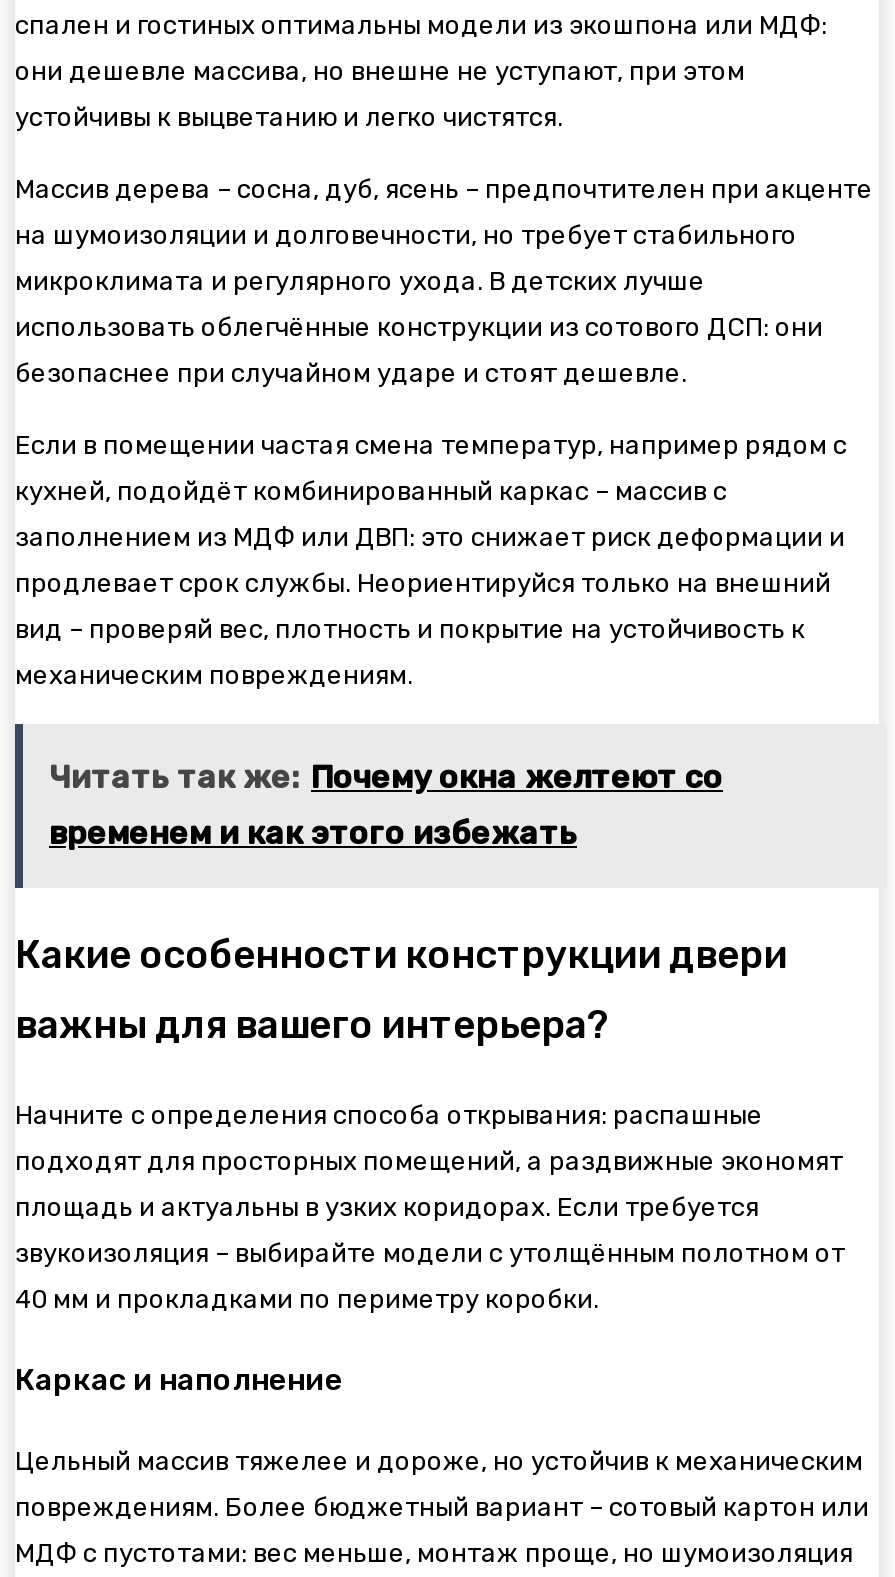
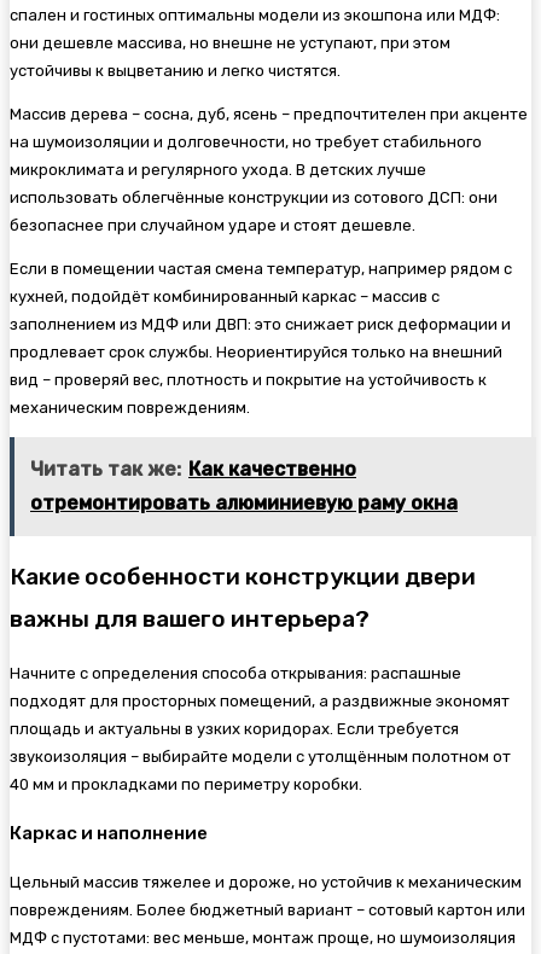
[49,758,723,796] Читать так же: Почему окна желтеют со -> [30,458,356,481] Читать так же: Как качественно
[49,814,577,852] временем и как этого избежать -> [30,492,458,515] отремонтировать алюминиевую раму окна

